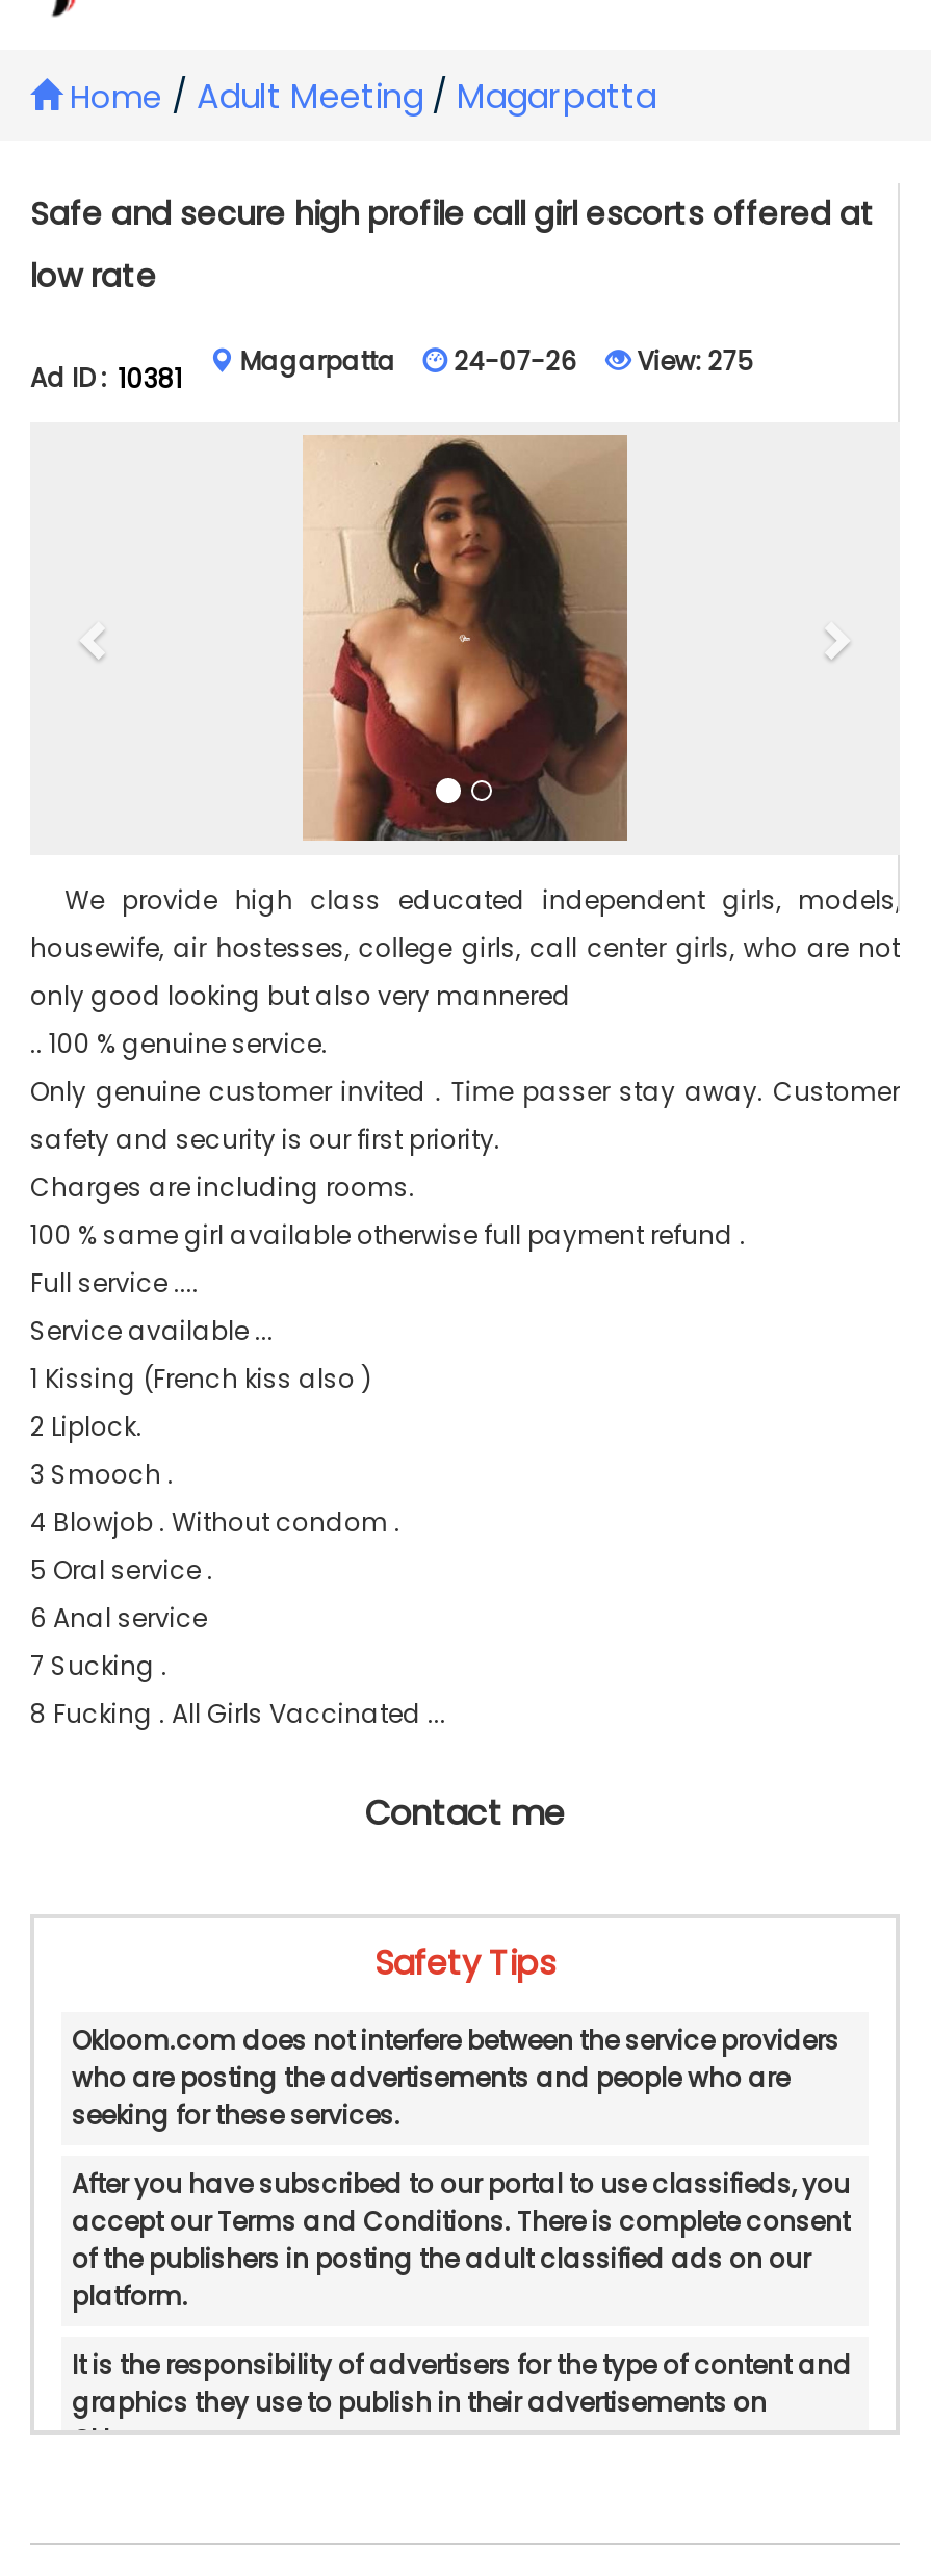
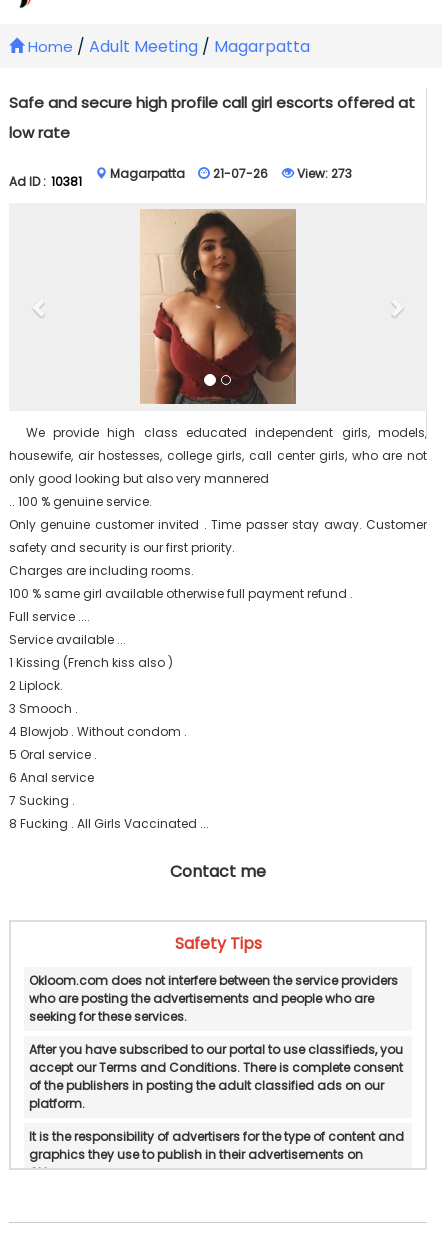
[454,343,577,379] 24-07-26 -> [213,165,268,182] 21-07-26
[631,343,754,379] View: 275 -> [294,165,352,182] View: 273

